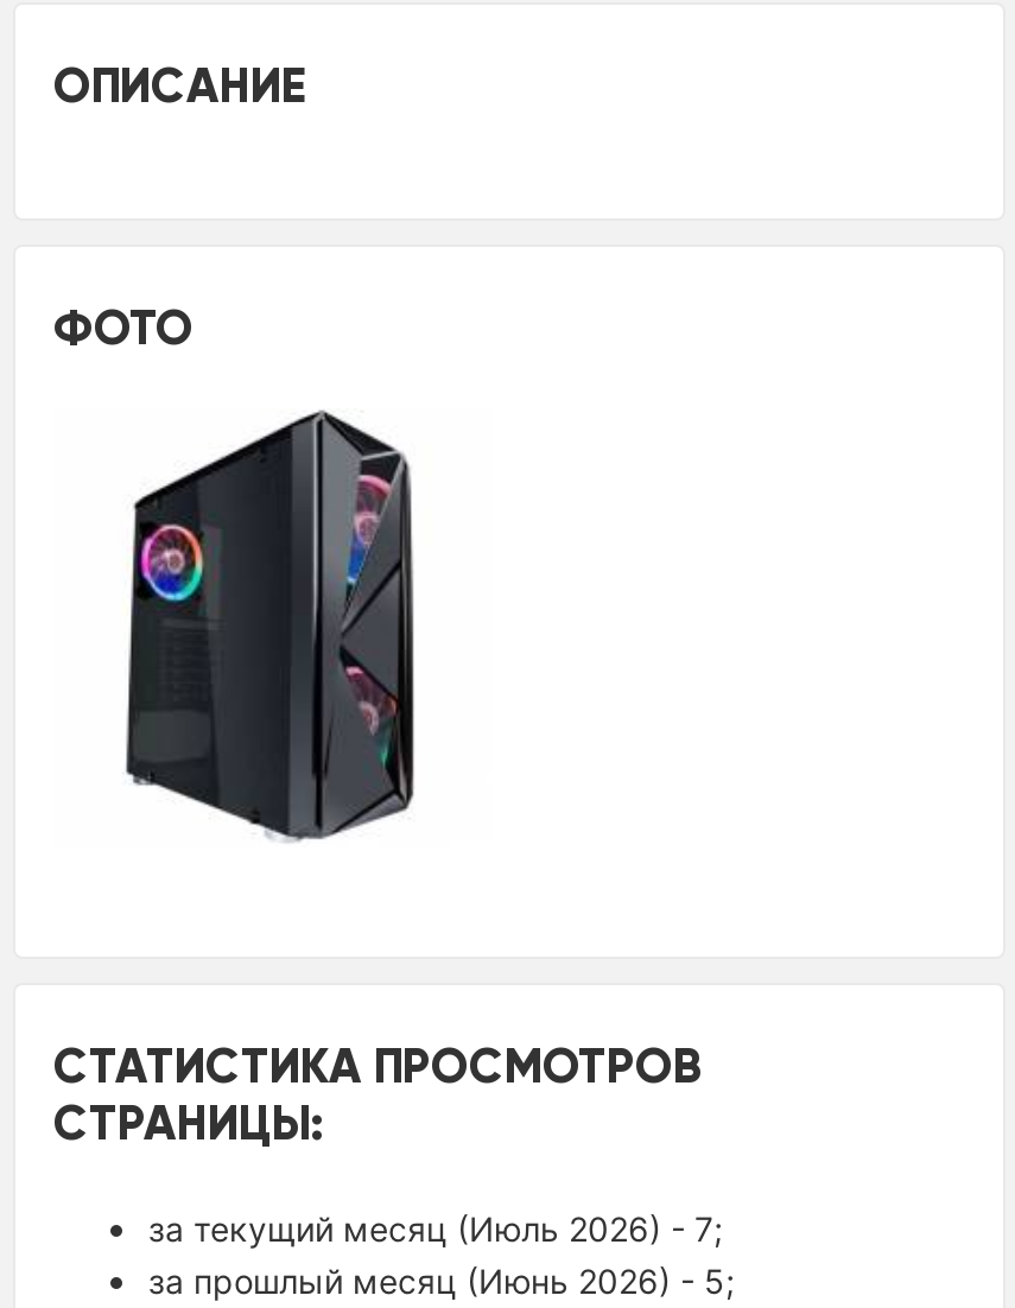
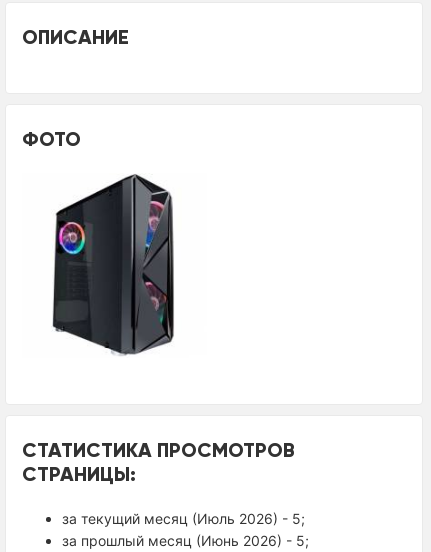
[148,1208,723,1248] за текущий месяц (Июль 2026) - 7; -> [62,510,305,527] за текущий месяц (Июль 2026) - 5;

